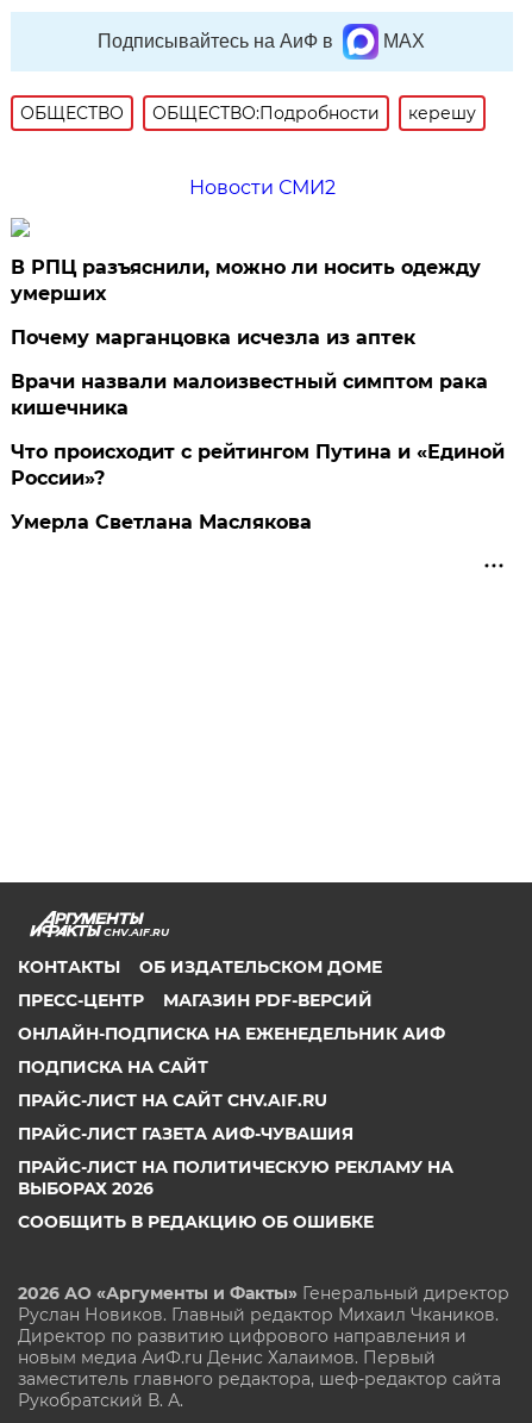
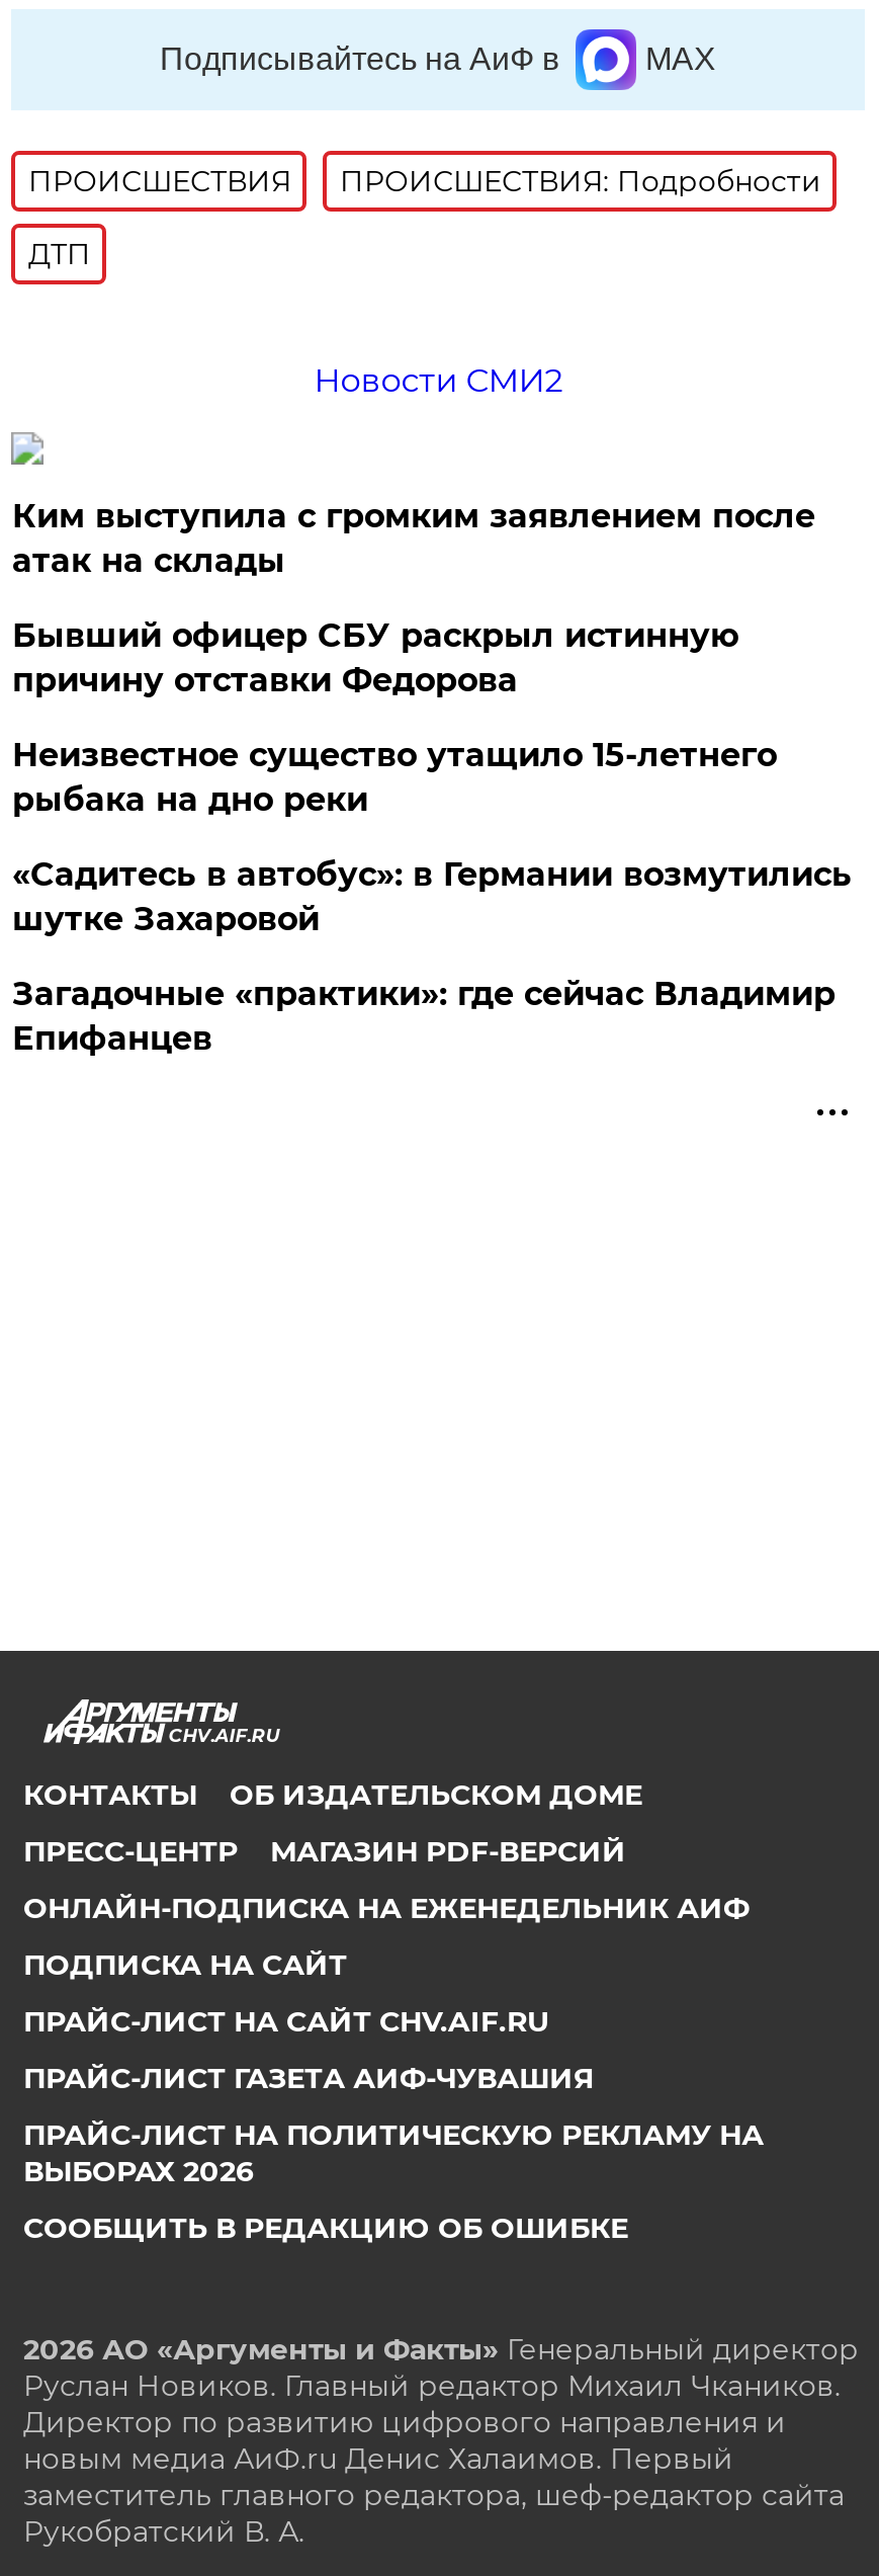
[21,102,477,124] ОБЩЕСТВО | ОБЩЕСТВО:Подробности | керешу -> [28,163,821,272] ПРОИСШЕСТВИЯ | ПРОИСШЕСТВИЯ: Подробности | ДТП
[11,256,481,305] В РПЦ разъяснили, можно ли носить одежду | умерших -> [12,497,815,580] Ким выступила с громким заявлением после | атак на склады
[11,326,416,349] Почему марганцовка исчезла из аптек -> [12,616,738,699] Бывший офицер СБУ раскрыл истинную | причину отставки Федорова
[11,370,488,419] Врачи назвали малоизвестный симптом рака | кишечника -> [12,736,777,819] Неизвестное существо утащило 15-летнего | рыбака на дно реки
[11,440,505,489] Что происходит с рейтингом Путина и «Единой | России»? -> [12,855,851,938] «Садитесь в автобус»: в Германии возмутились | шутке Захаровой
[11,511,312,533] Умерла Светлана Маслякова -> [12,975,835,1058] Загадочные «практики»: где сейчас Владимир | Епифанцев

